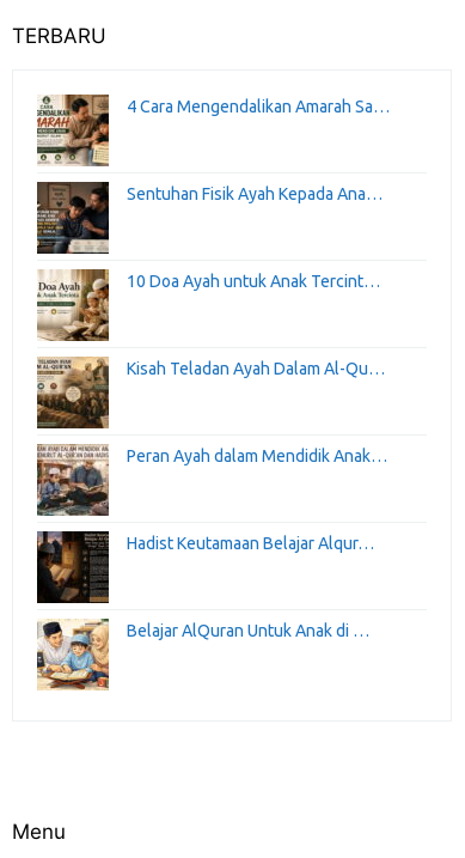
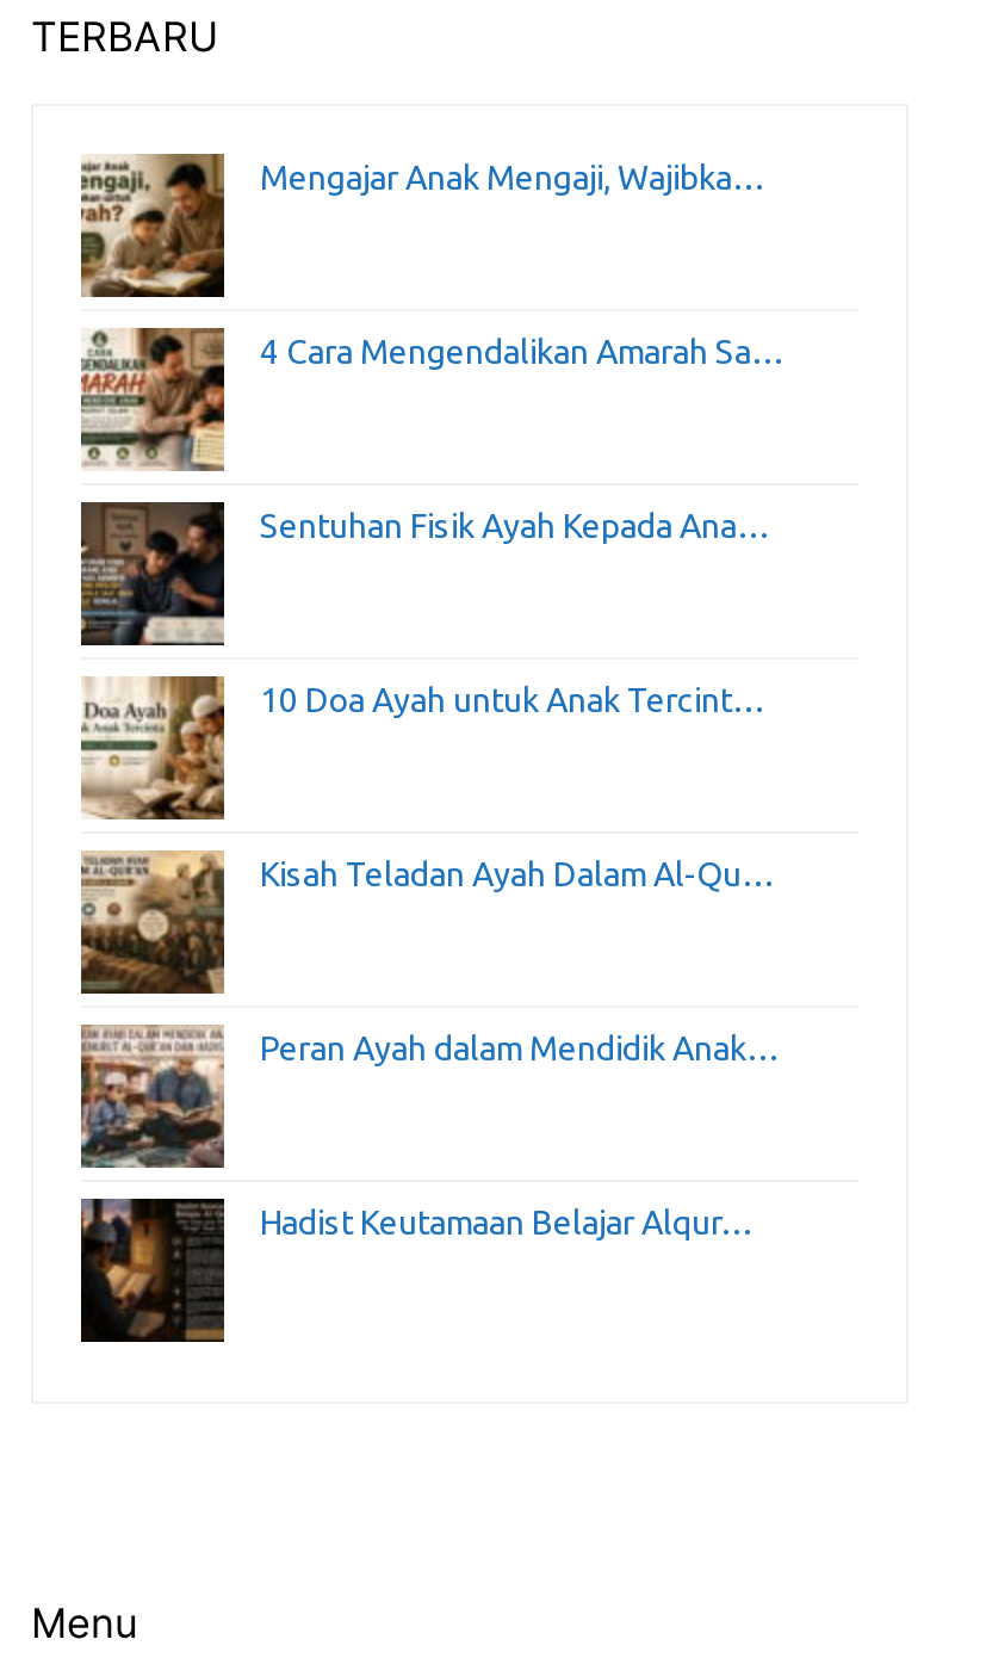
none -> [81,154,765,299] [image] | Mengajar Anak Mengaji, Wajibka…
moved [35,92,390,553] -> [76,323,785,1243]: [image] | 4 Cara Mengendalikan Amarah Sa… | Sentuhan Fisik Ayah Kepada Ana… | 10 Doa Ayah untuk Anak Tercint… | Kisah Teladan Ayah Dalam Al-Qu… | Peran Ayah dalam Mendidik Anak… | Hadist Keutamaan Belajar Alqur…
moved [36,529,111,604] -> [79,1194,229,1344]: [image]
[36,617,369,690] [image] | Belajar AlQuran Untuk Anak di … -> none

